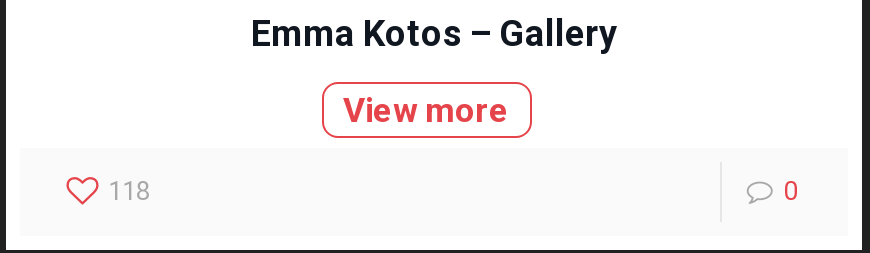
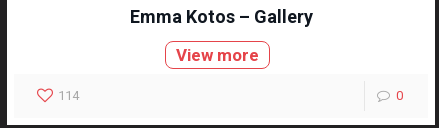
[108,175,150,205] 118 -> [58,88,79,103] 114

